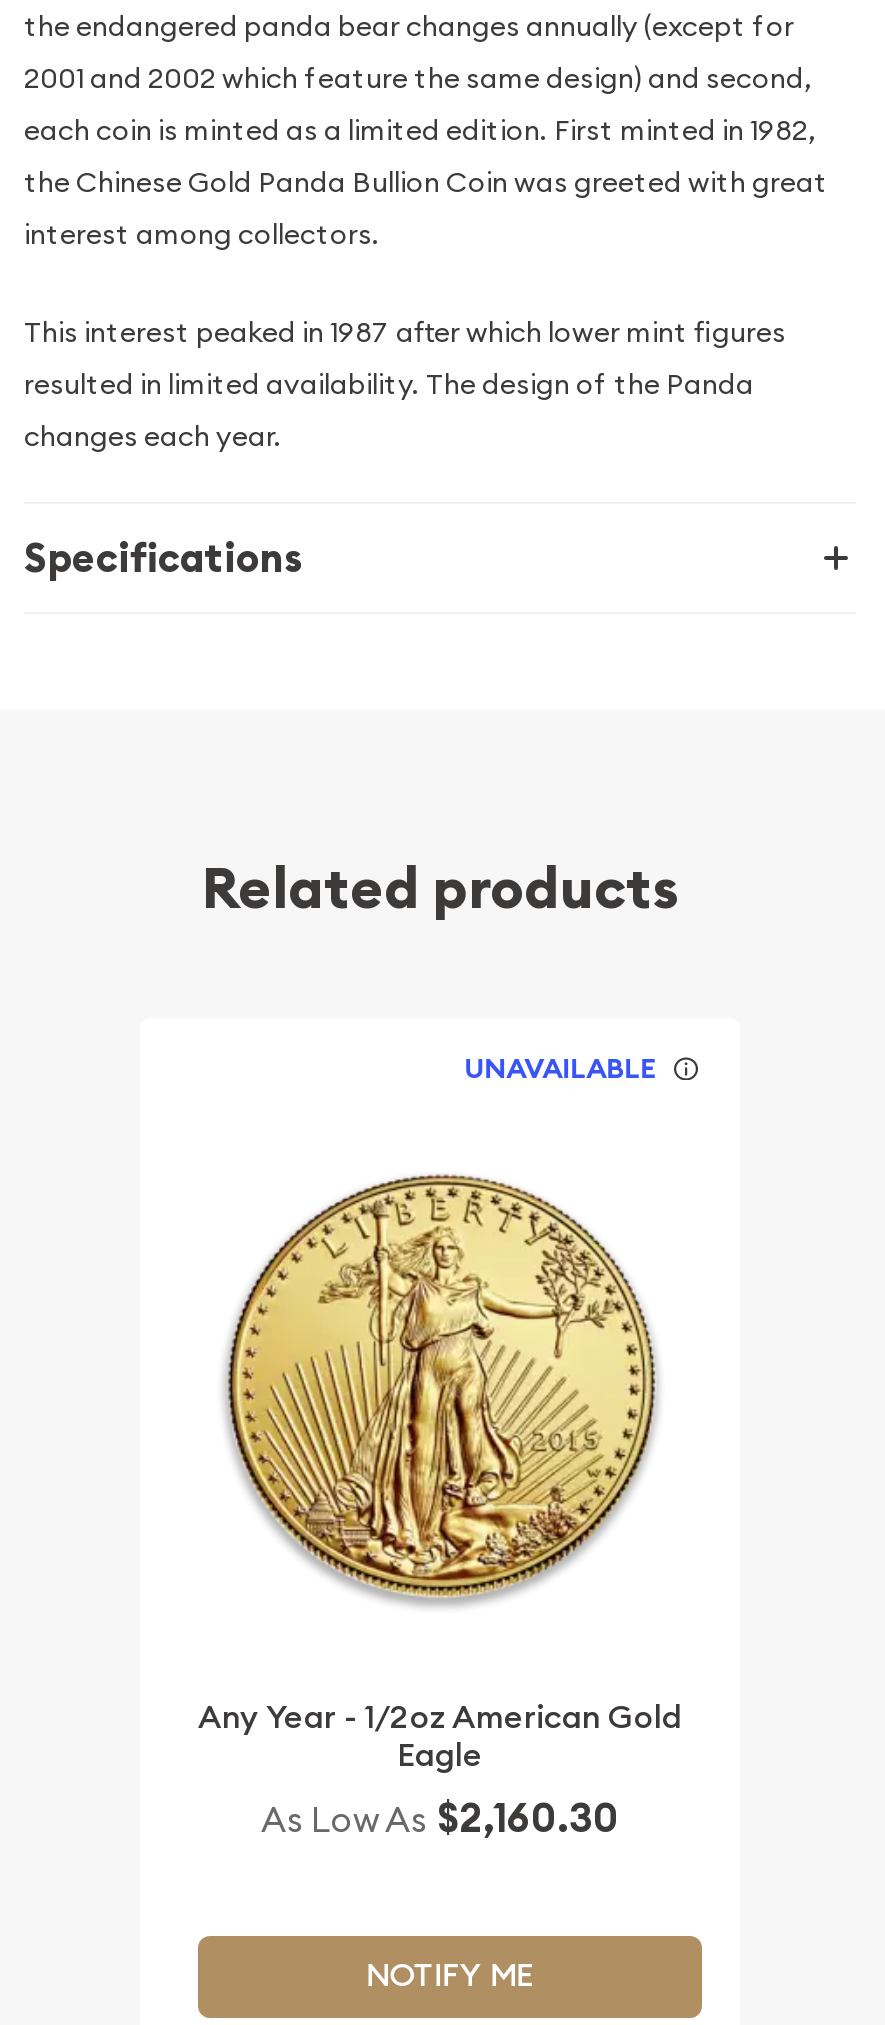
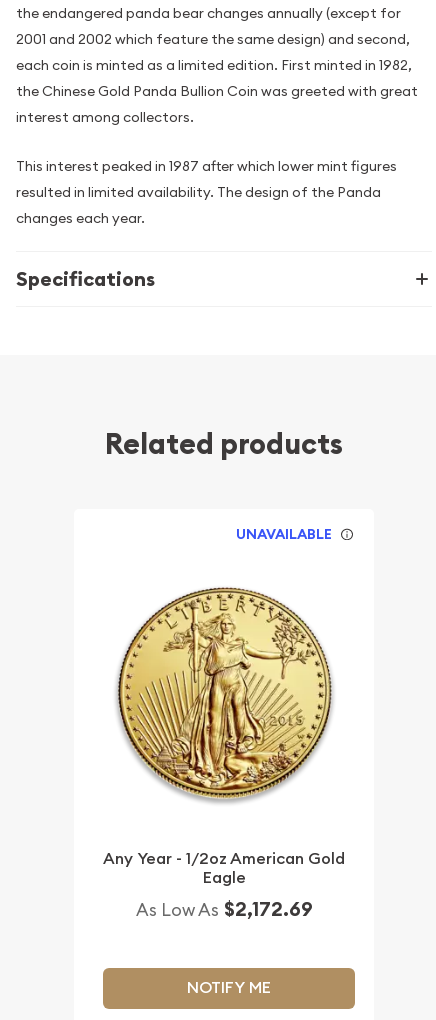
[261,1792,619,1844] As Low As $2,160.30 -> [135,896,312,922] As Low As $2,172.69

